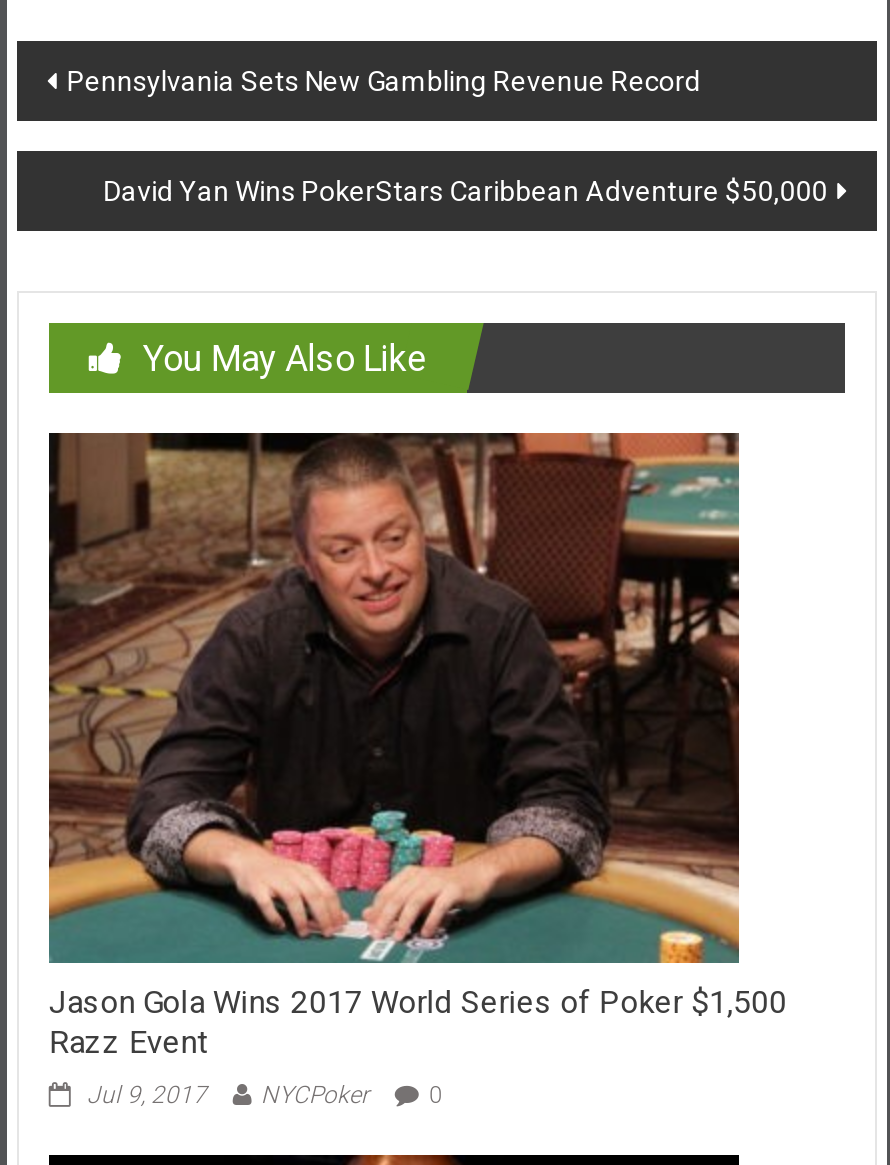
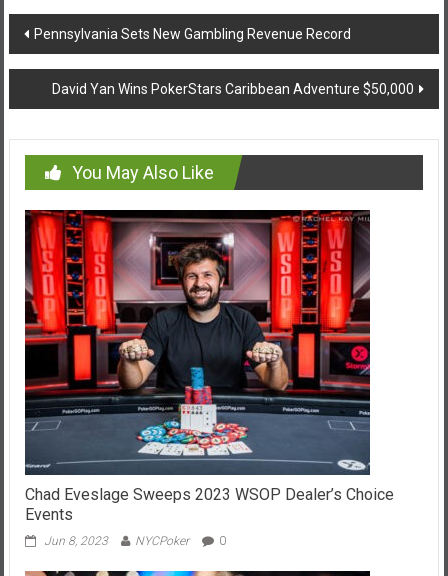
[47,431,787,1062] [image] | Jason Gola Wins 2017 World Series of Poker $1,500 | Razz Event -> [24,209,394,524] [image] | Chad Eveslage Sweeps 2023 WSOP Dealer’s Choice | Events
[87,1082,369,1110] Jul 9, 2017 NYCPoker -> [44,534,189,548] Jun 8, 2023 NYCPoker

